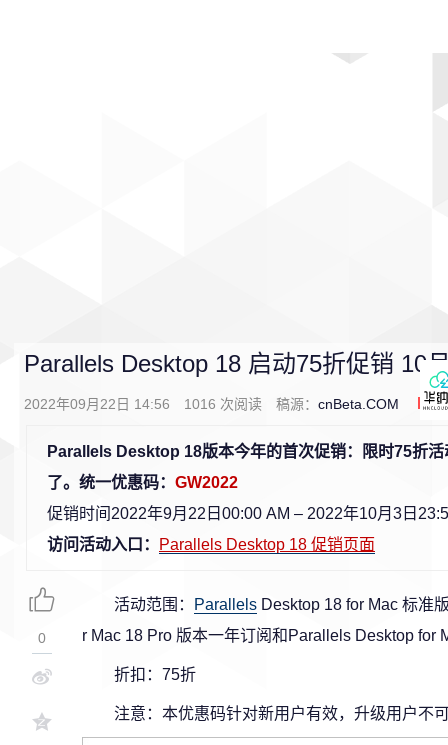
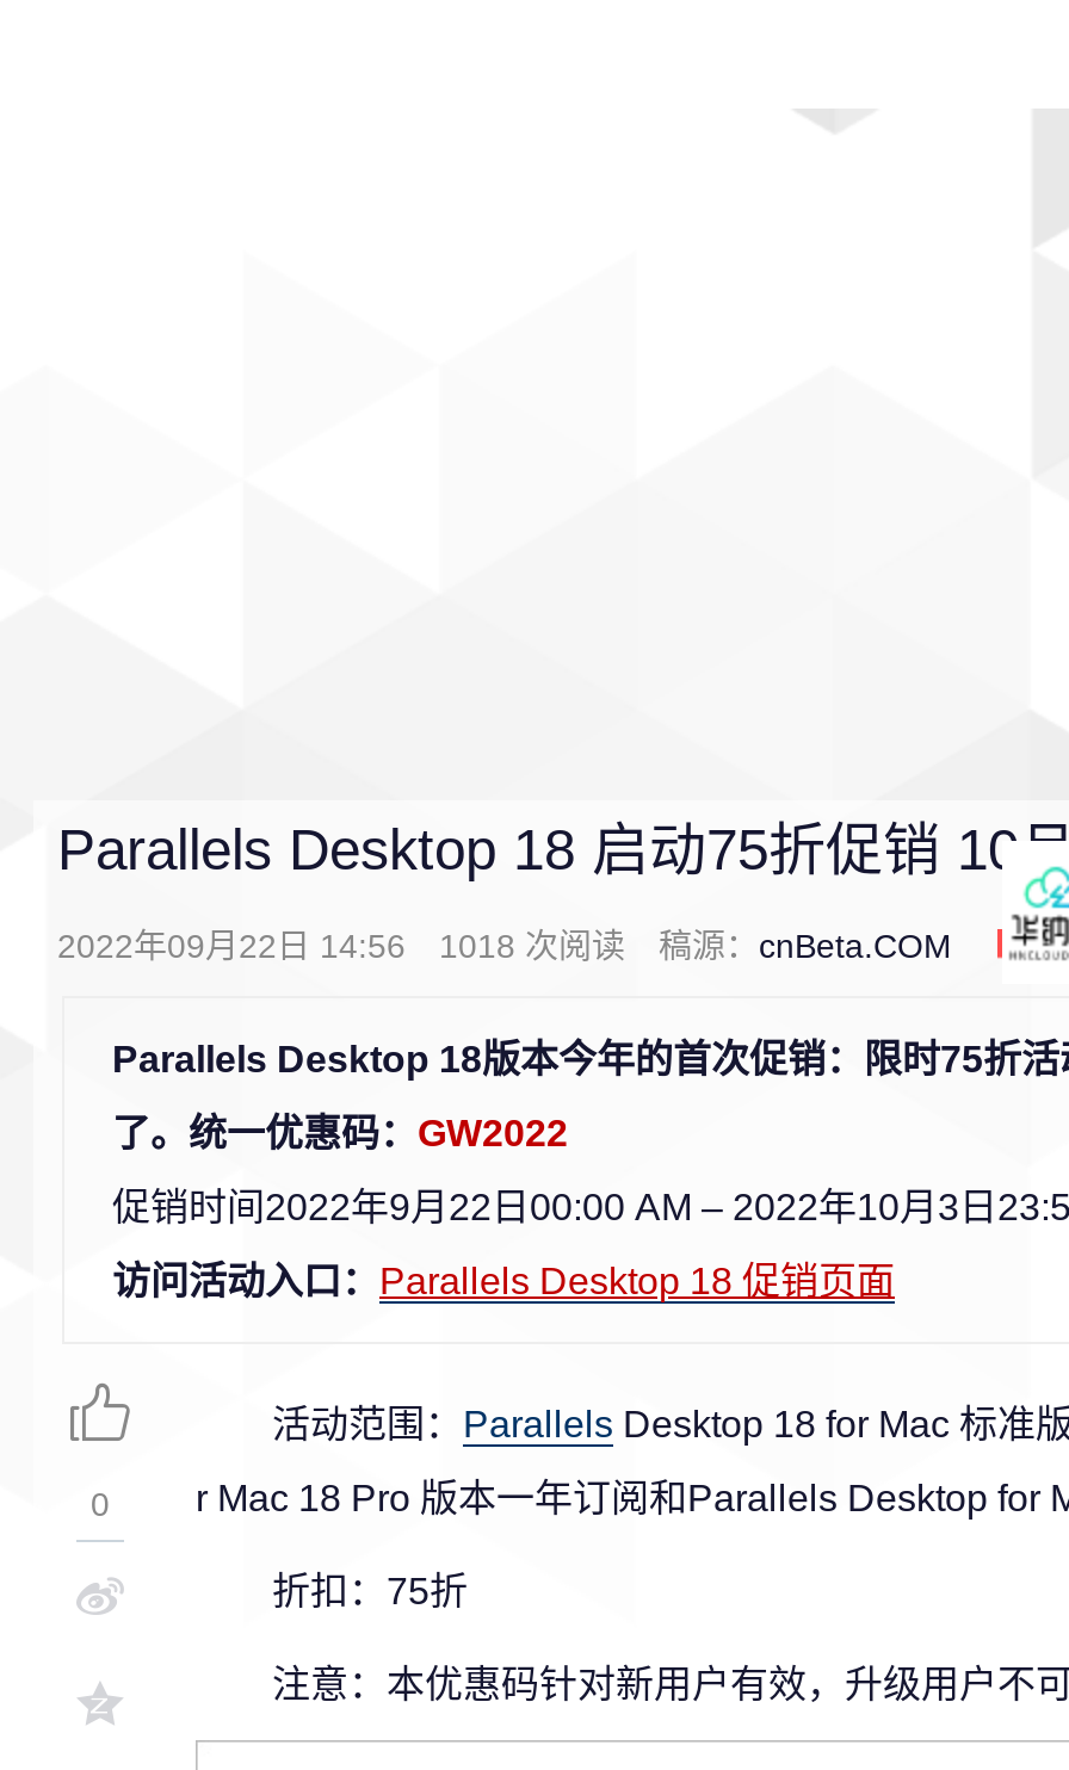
[24,396,399,412] 2022年09月22日 14:56 1016次阅读 稿源：cnBeta.COM -> [57,927,952,965] 2022年09月22日 14:56 1018次阅读 稿源：cnBeta.COM

